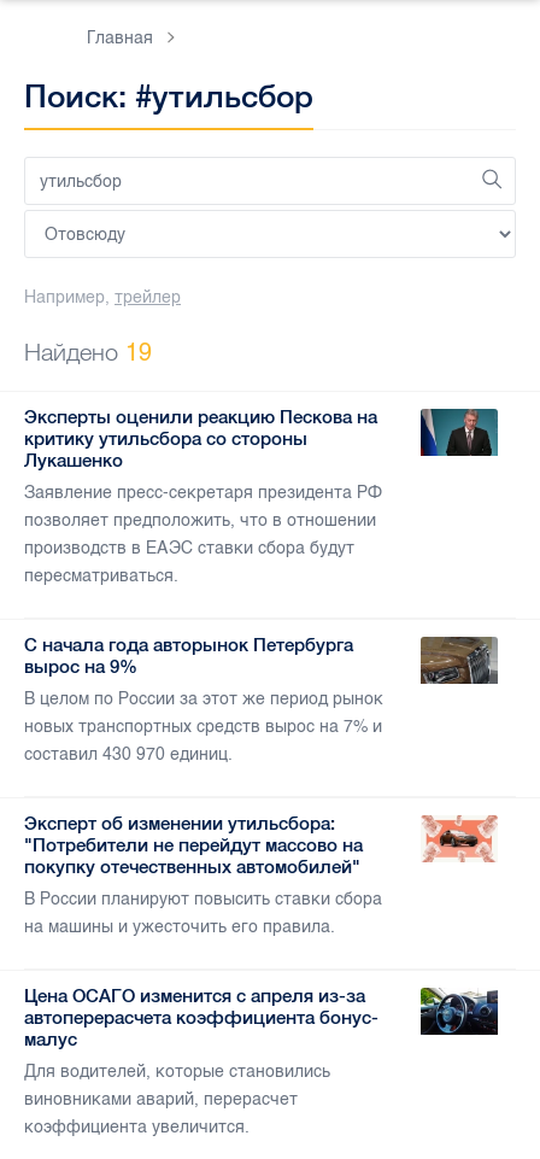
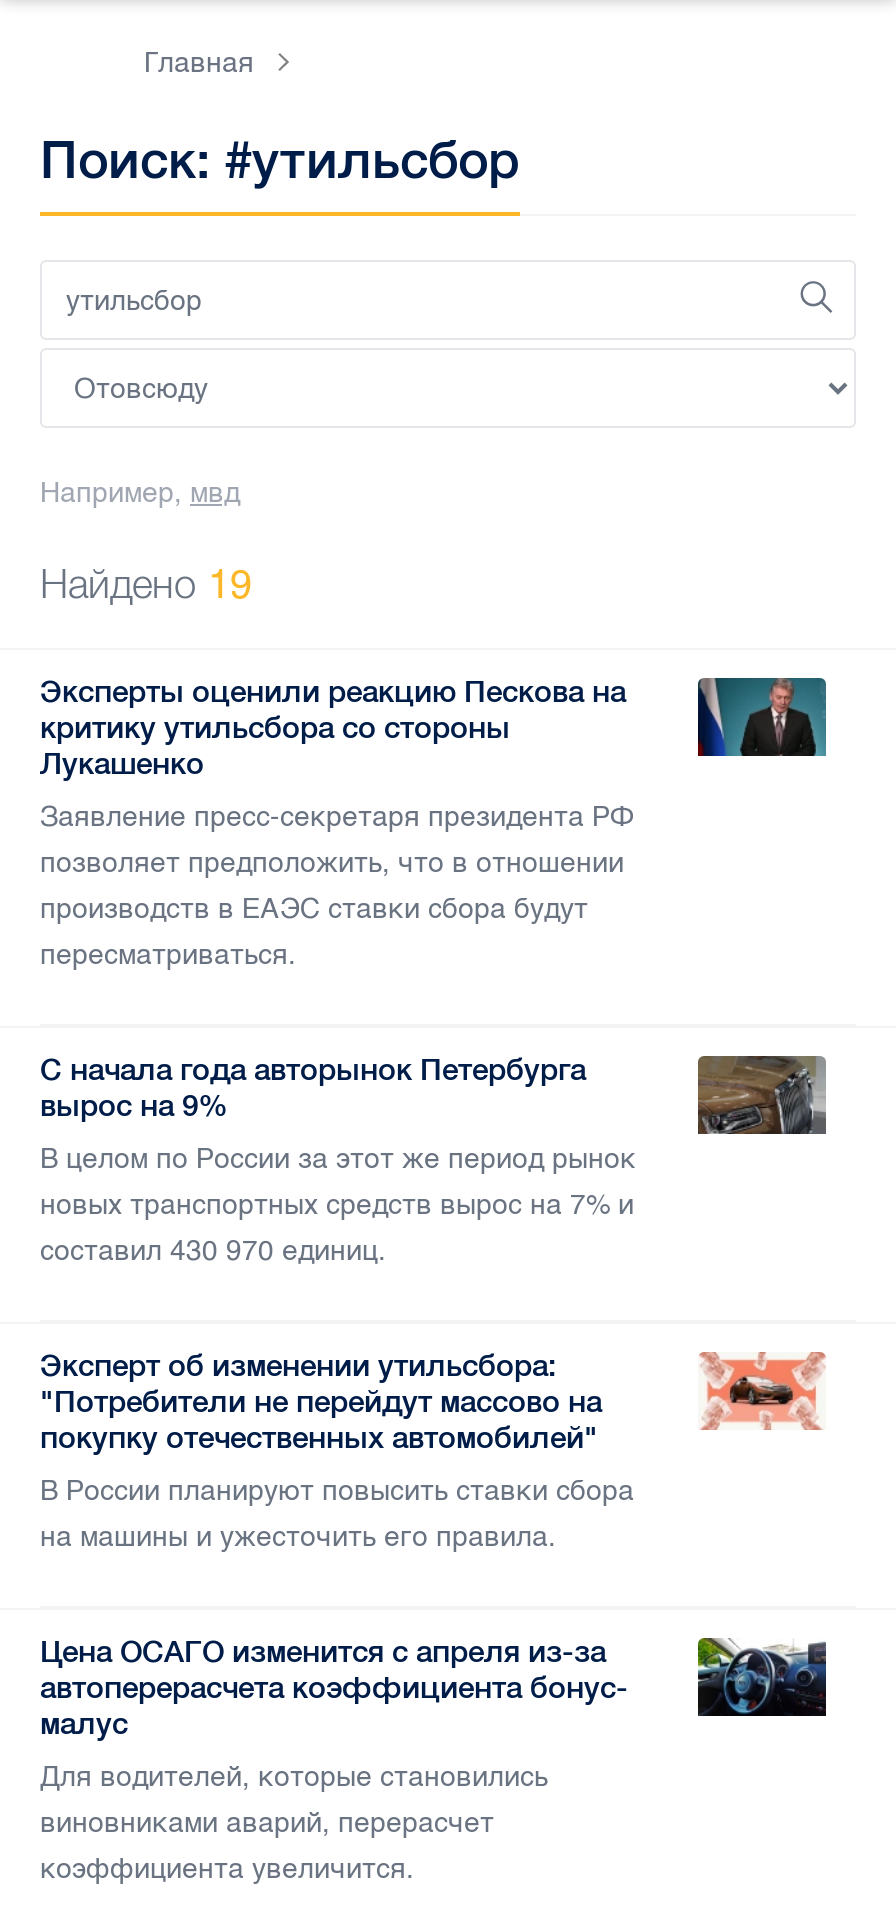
[24,287,181,308] Например, трейлер -> [40,476,240,510] Например, мвд

